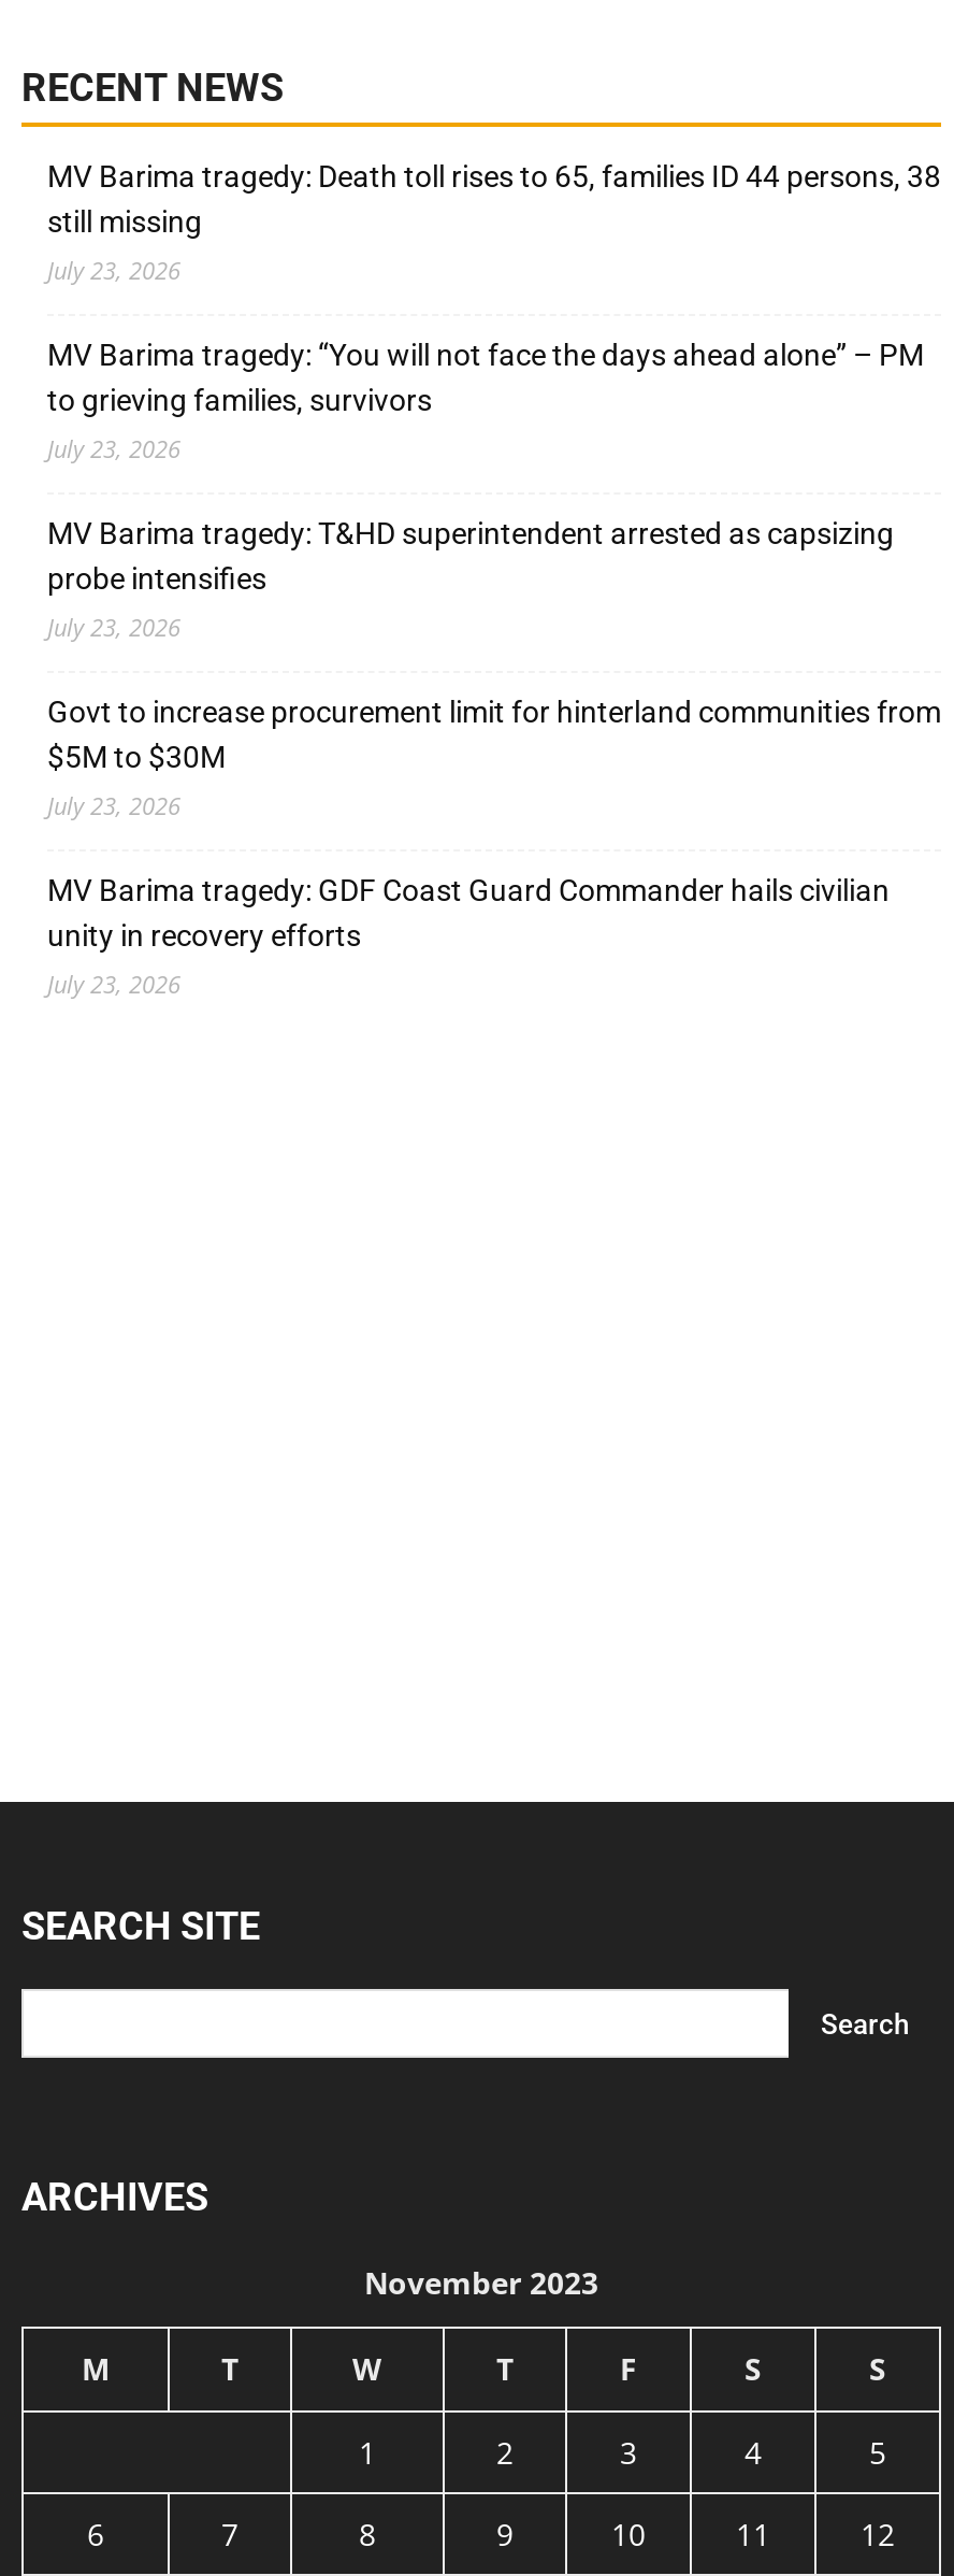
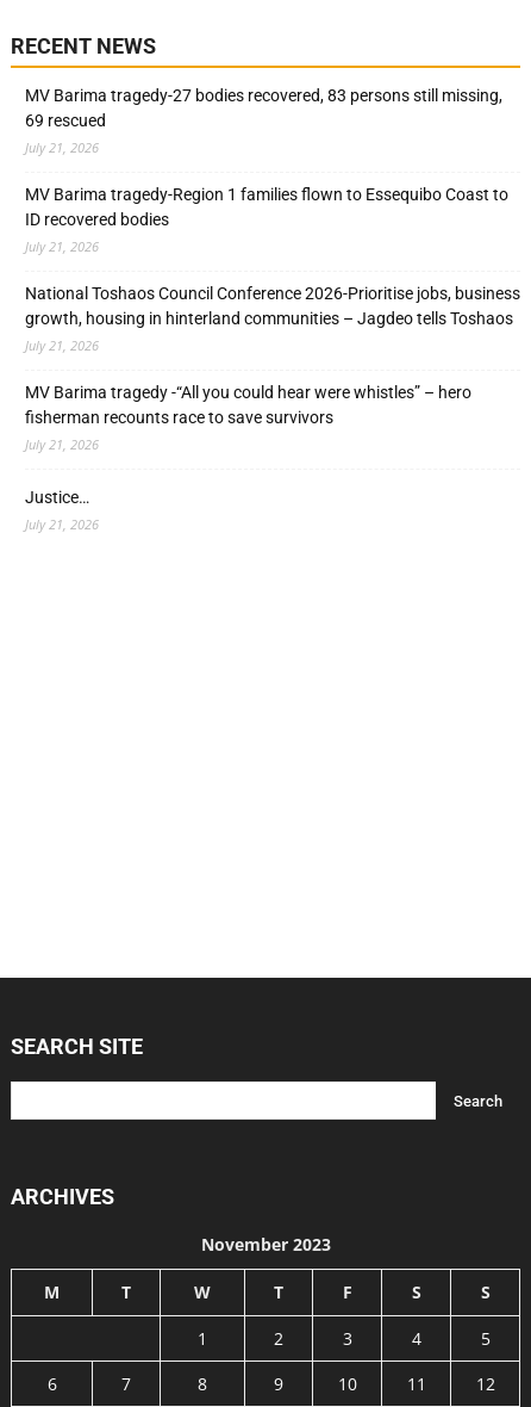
[47,158,941,285] MV Barima tragedy: Death toll rises to 65, families ID 44 persons, 38 | still missing | July 23, 2026 -> [25,85,502,156] MV Barima tragedy-27 bodies recovered, 83 persons still missing, | 69 rescued | July 21, 2026
[47,337,924,464] MV Barima tragedy: “You will not face the days ahead alone” – PM | to grieving families, survivors | July 23, 2026 -> [25,184,508,255] MV Barima tragedy-Region 1 families flown to Essequibo Coast to | ID recovered bodies | July 21, 2026
[47,515,894,642] MV Barima tragedy: T&HD superintendent arrested as capsizing | probe intensifies | July 23, 2026 -> [25,283,520,354] National Toshaos Council Conference 2026-Prioritise jobs, business | growth, housing in hinterland communities – Jagdeo tells Toshaos | July 21, 2026
[47,694,941,821] Govt to increase procurement limit for hinterland communities from | $5M to $30M | July 23, 2026 -> [25,382,471,453] MV Barima tragedy -“All you could hear were whistles” – hero | fisherman recounts race to save survivors | July 21, 2026
[47,872,890,999] MV Barima tragedy: GDF Coast Guard Commander hails civilian | unity in recovery efforts | July 23, 2026 -> [25,487,99,533] Justice… | July 21, 2026

